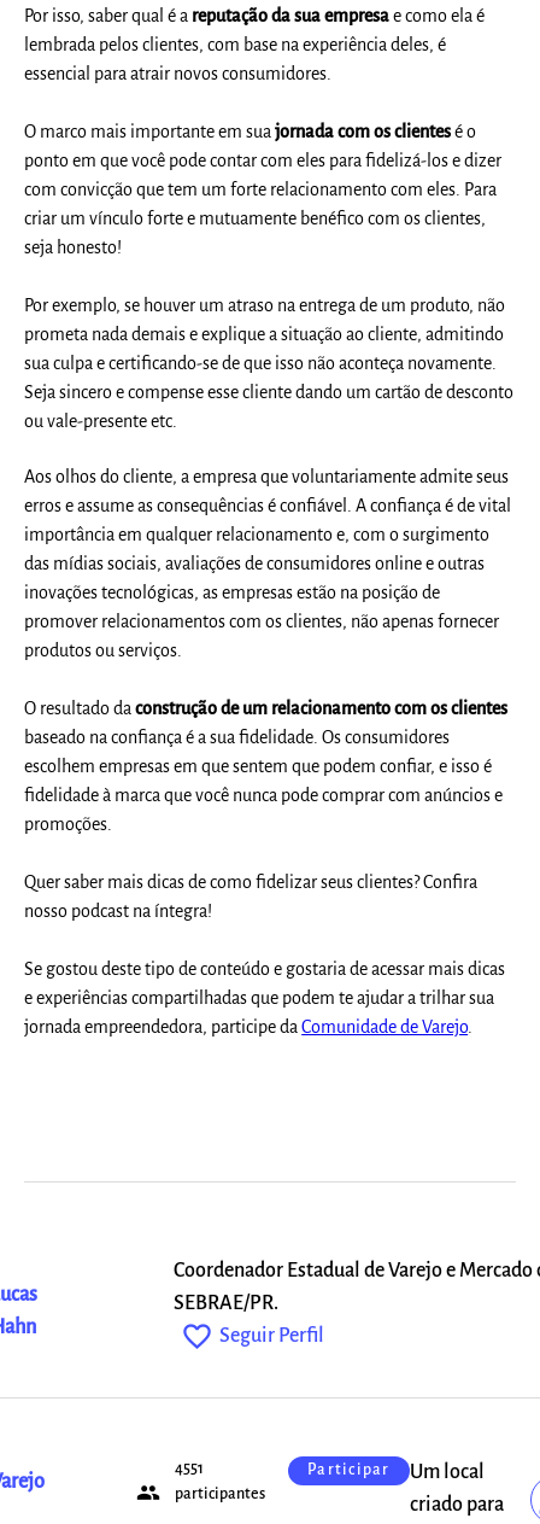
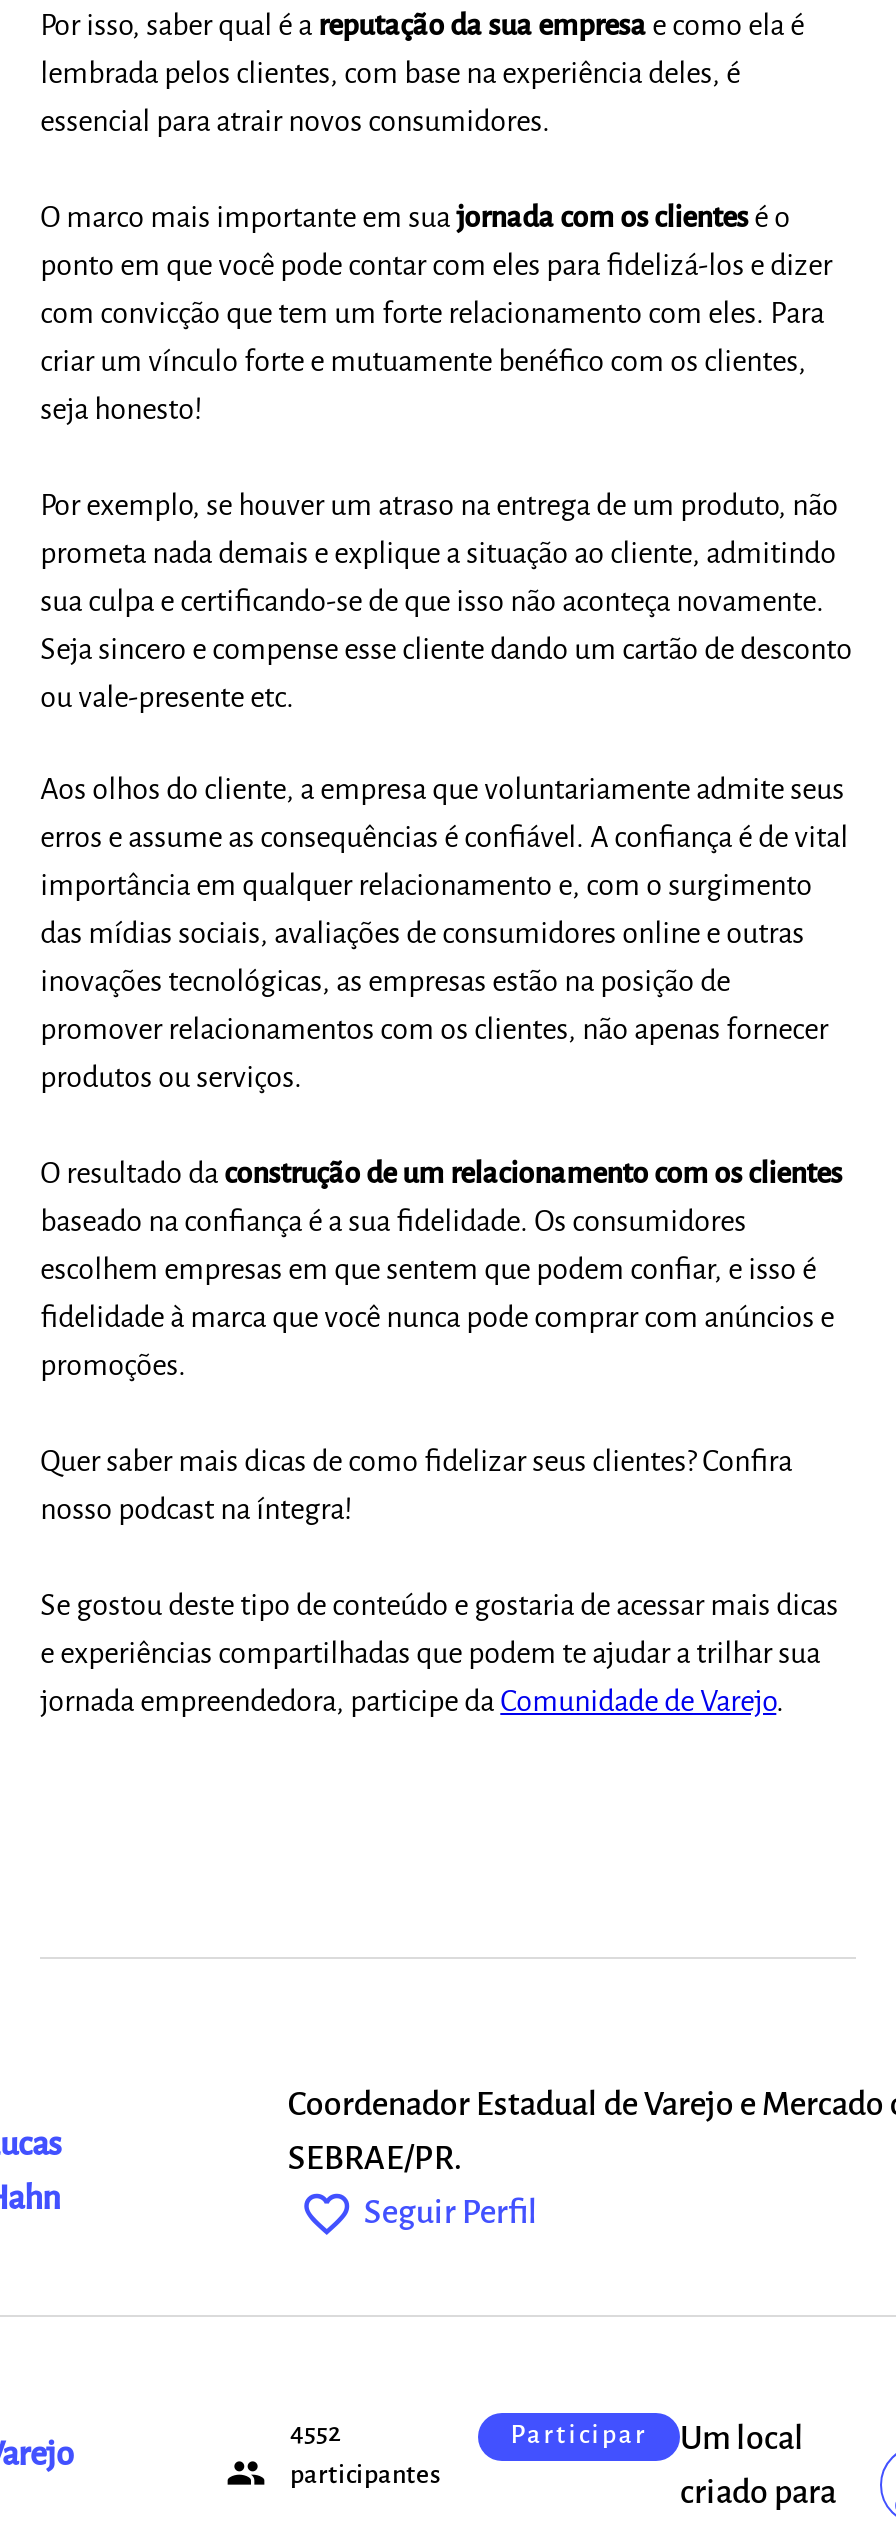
[175,1460,204,1477] 4551 -> [290,2419,340,2447] 4552

